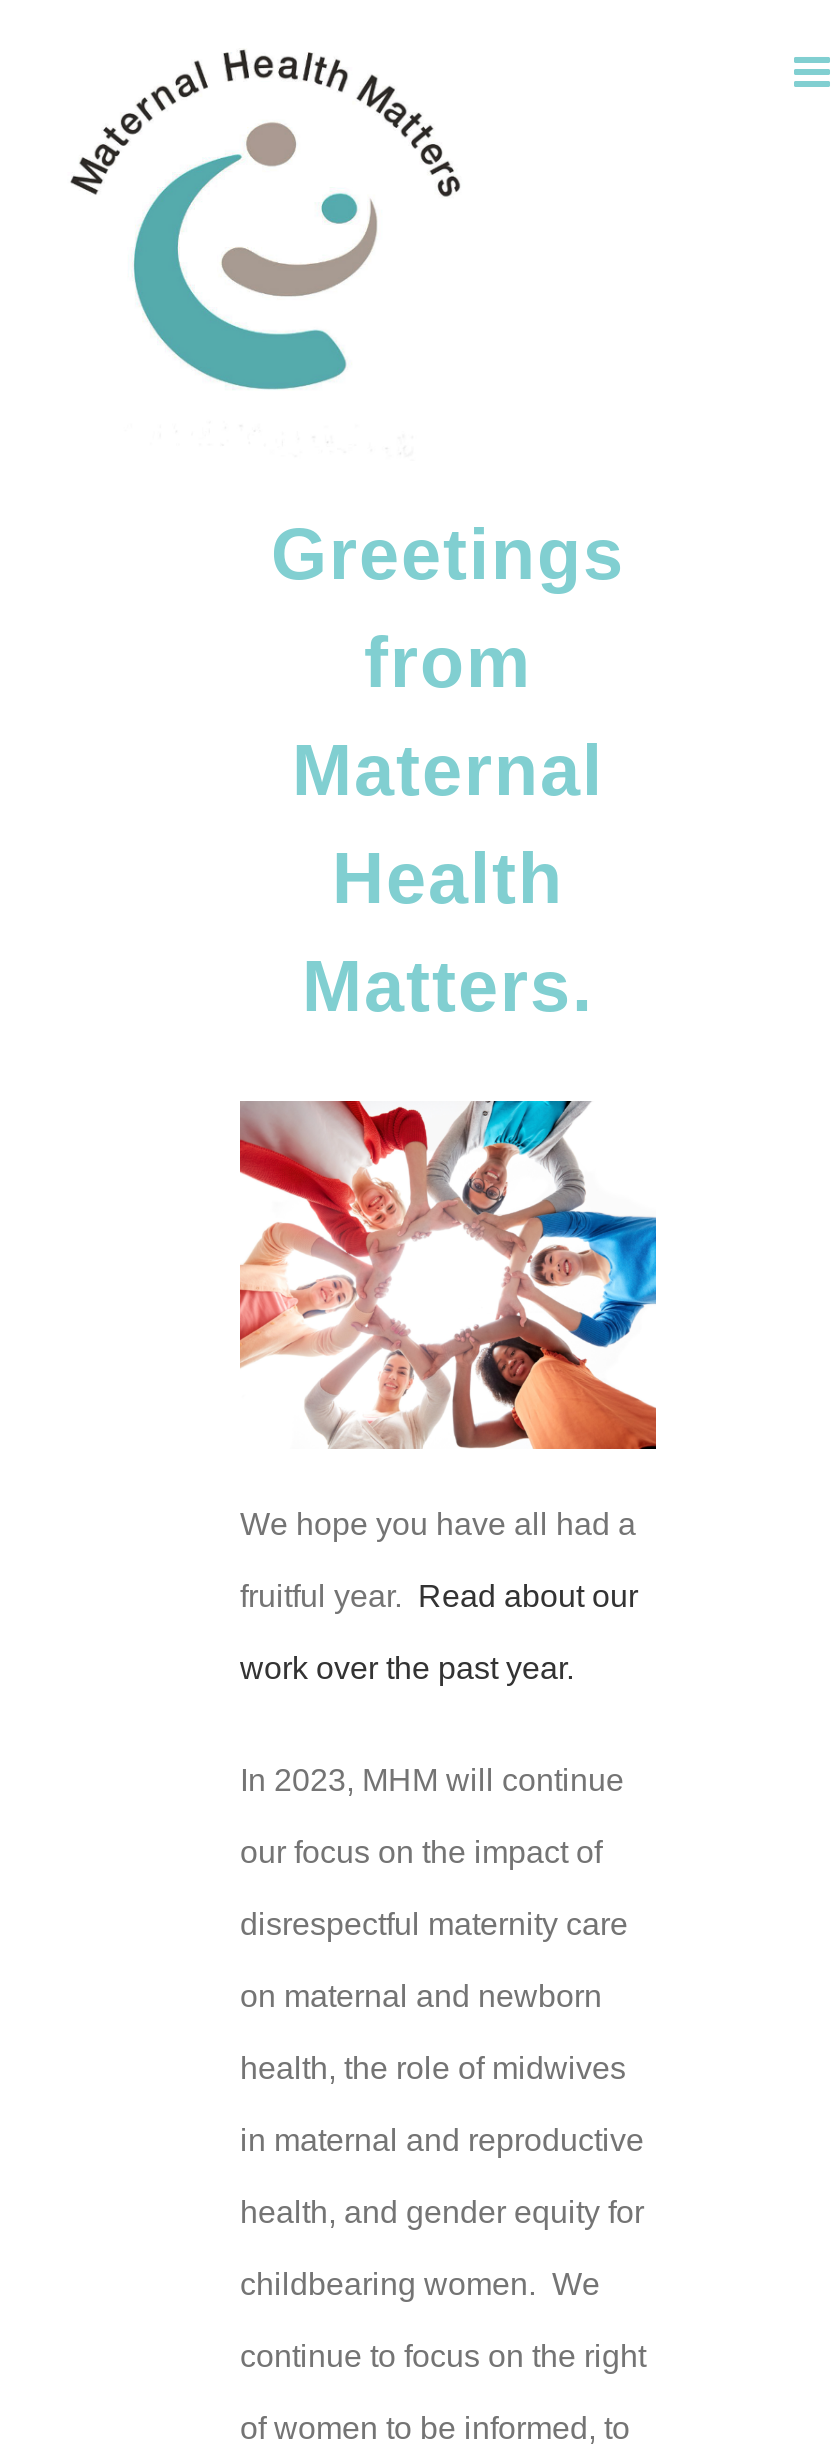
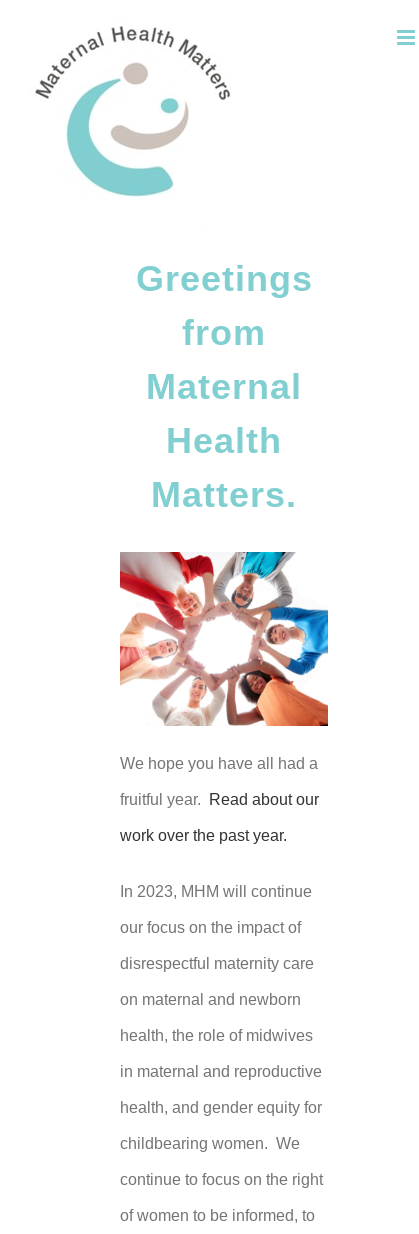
[96,53,458,387] [image] -> [67,65,187,196] [image]

